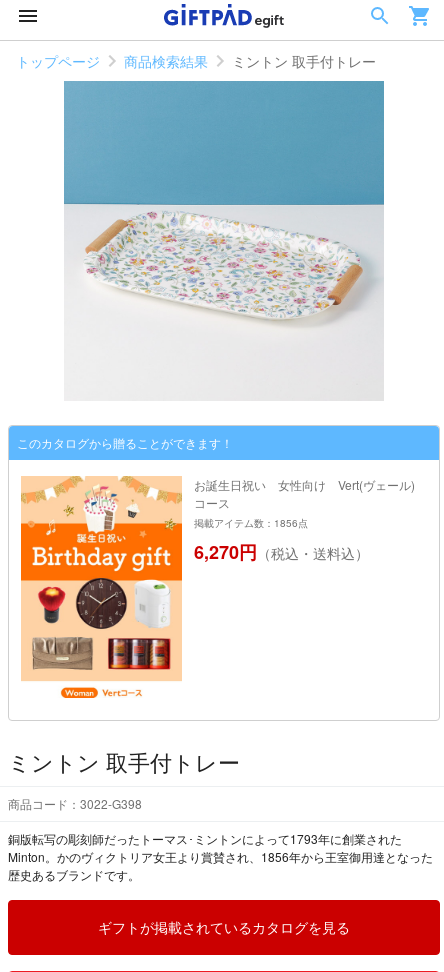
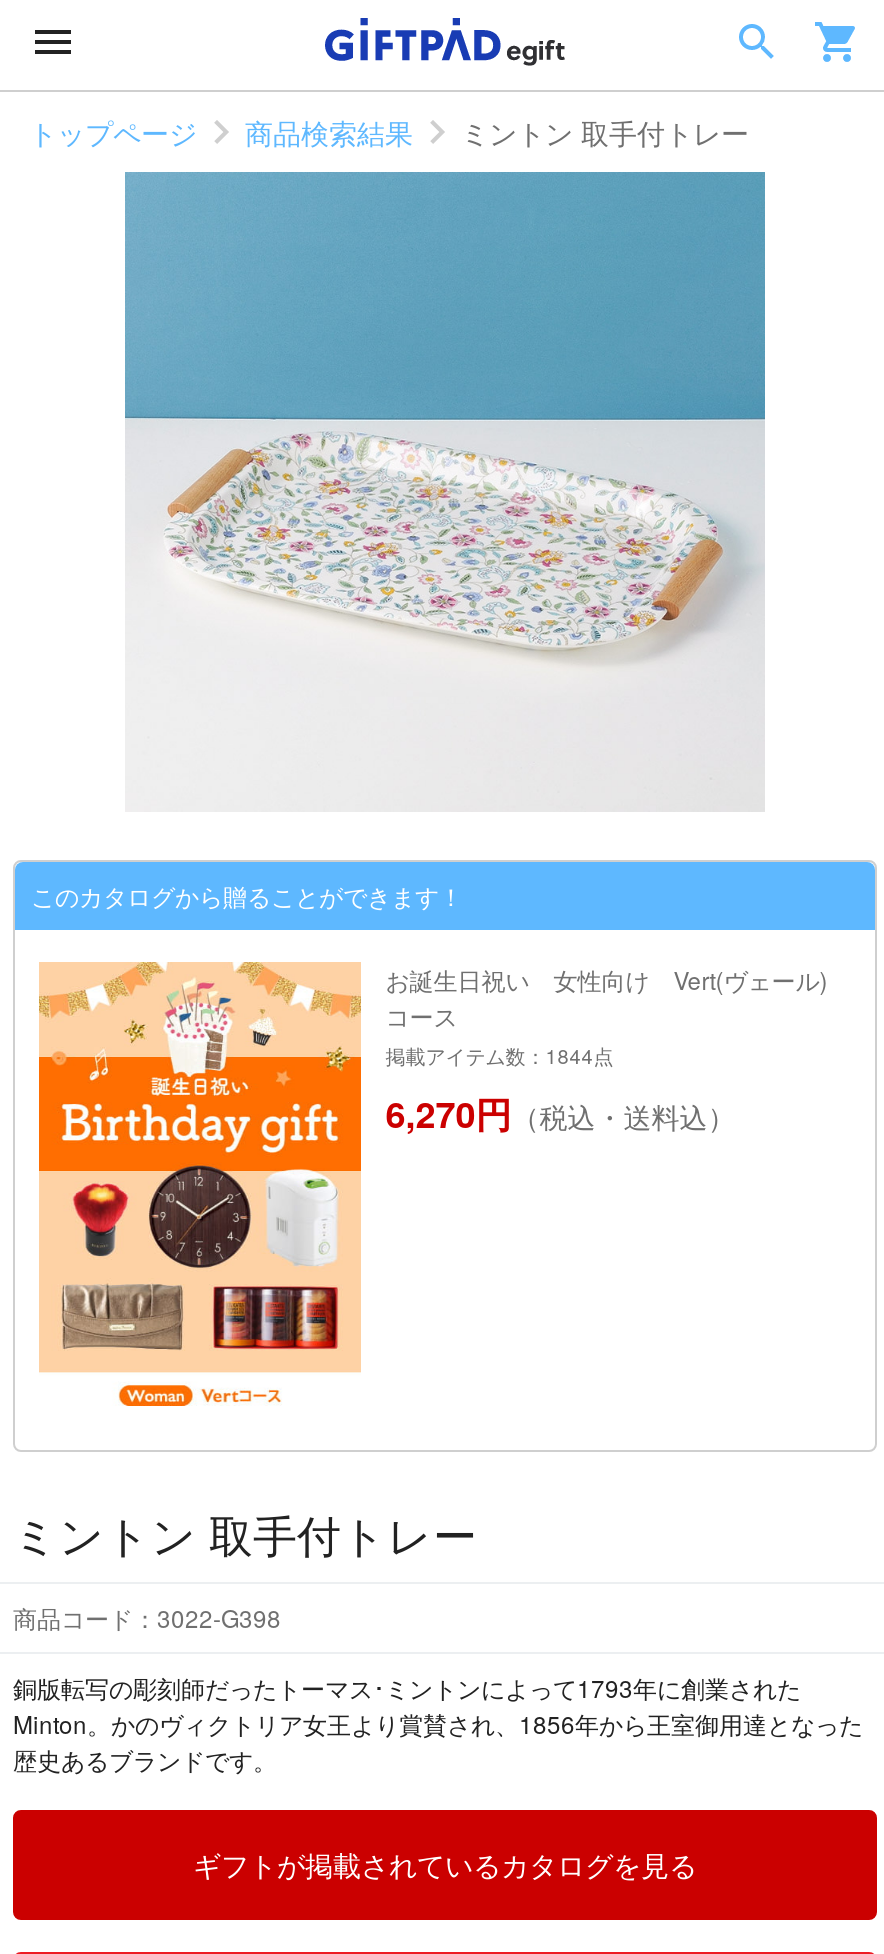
[194,516,308,530] 掲載アイテム数：1856点 -> [385,1042,613,1070] 掲載アイテム数：1844点

